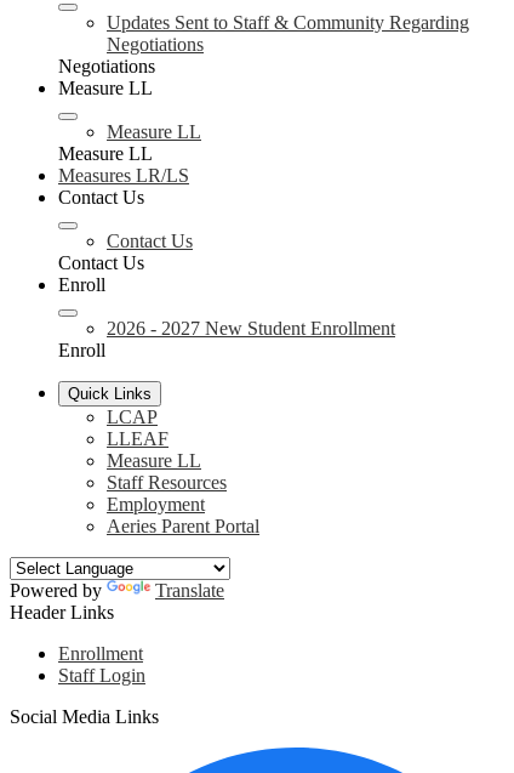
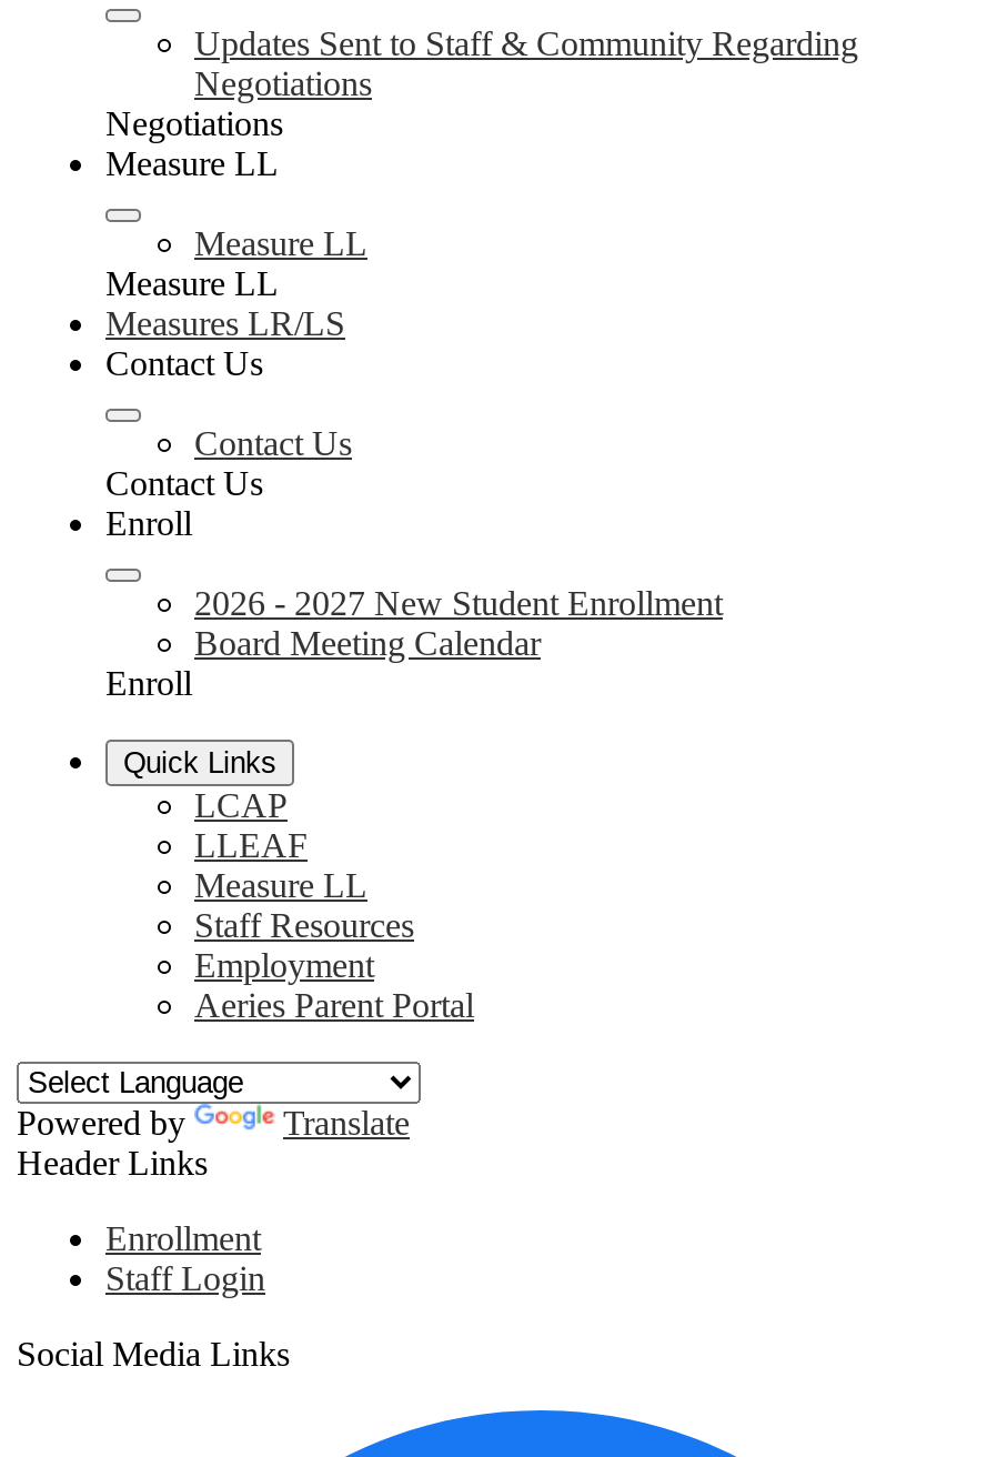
none -> [194,625,541,662] Board Meeting Calendar

